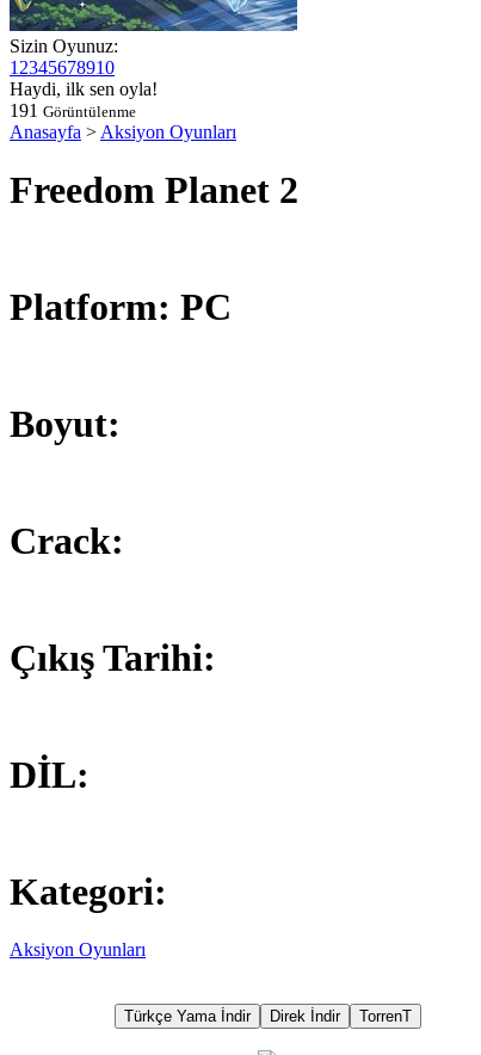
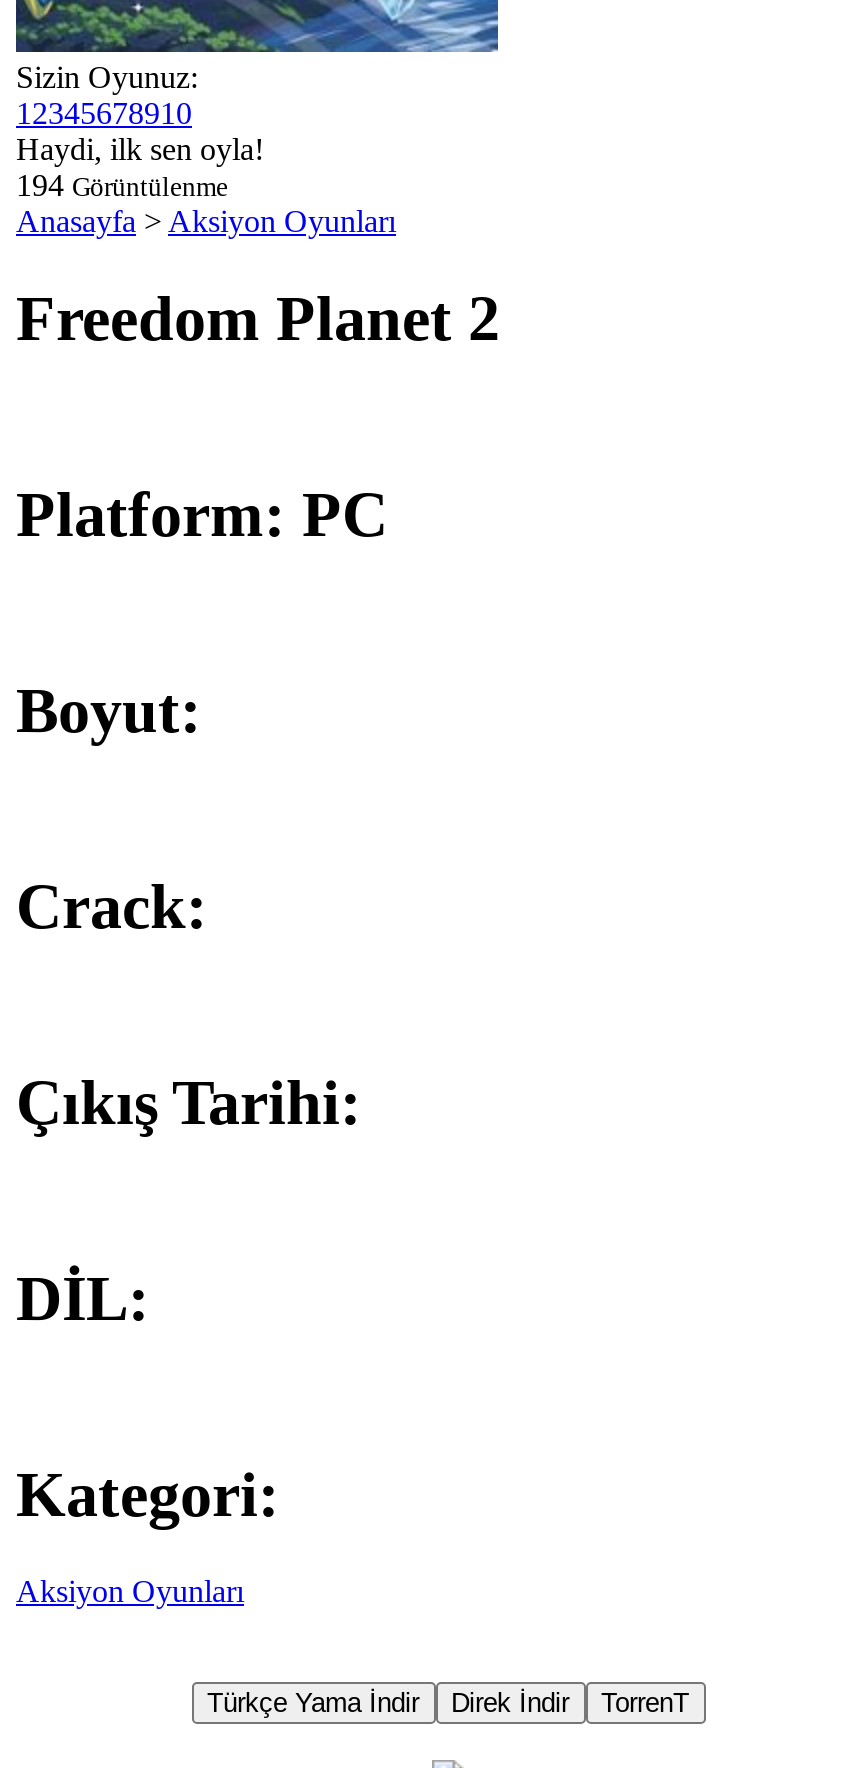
[10,100,136,121] 191 Görüntülenme -> [16,168,228,202] 194 Görüntülenme

